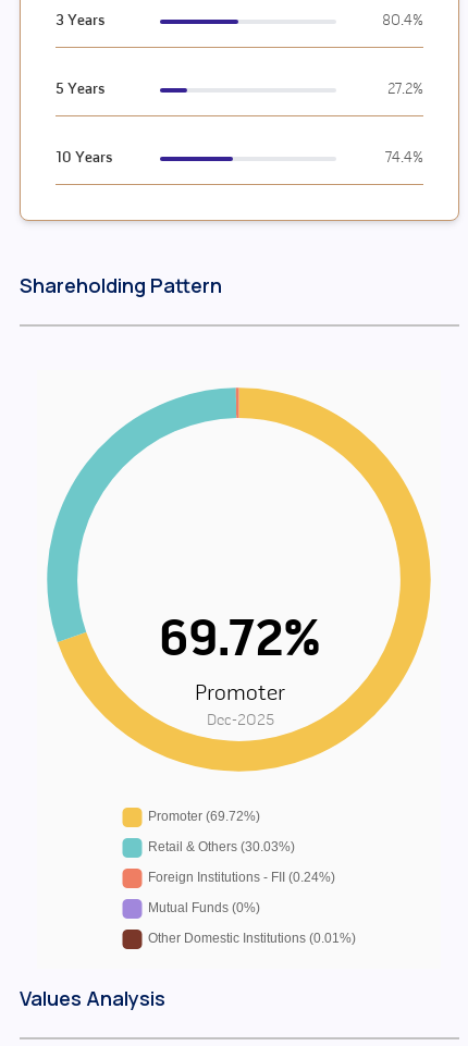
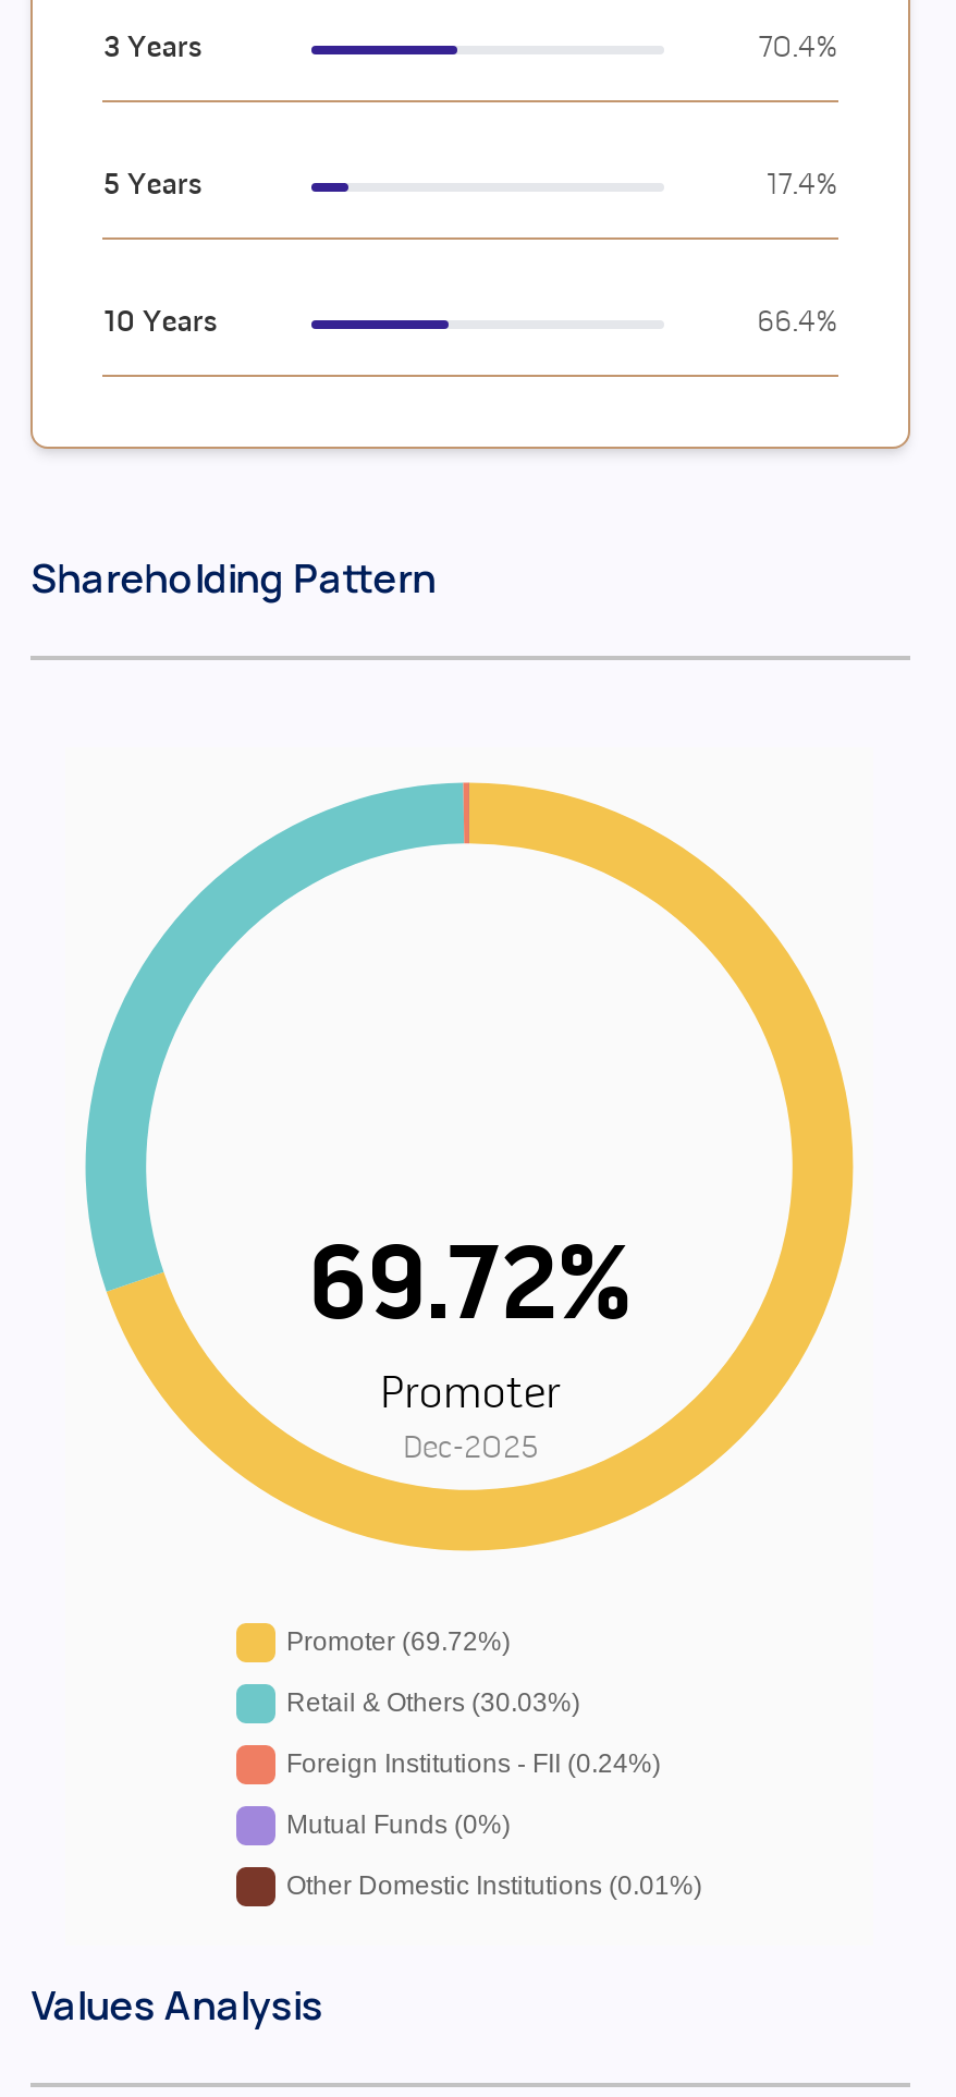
[382,14,423,29] 80.4% -> [759,35,838,64] 70.4%
[387,83,423,97] 27.2% -> [766,173,838,201] 17.4%
[385,152,423,166] 74.4% -> [757,310,838,338] 66.4%

